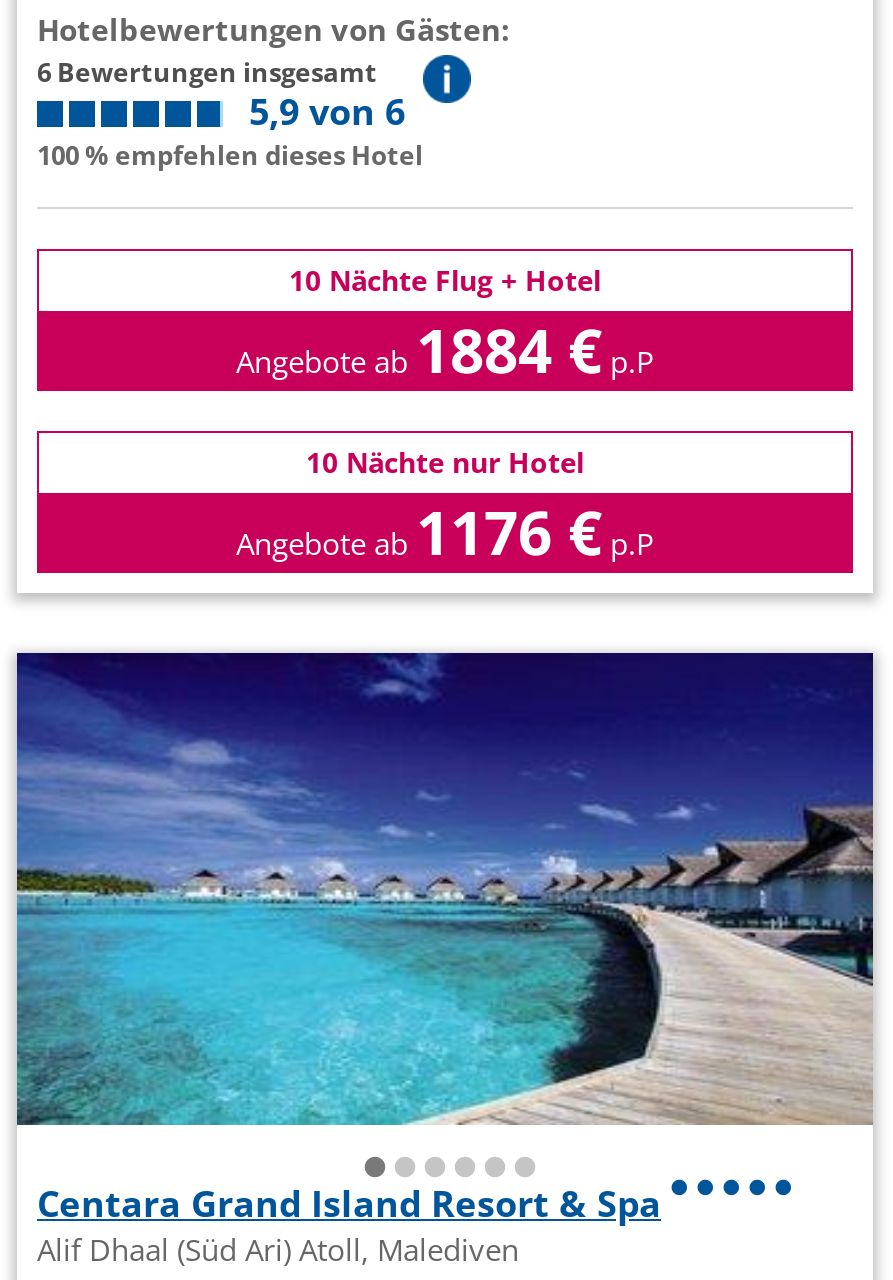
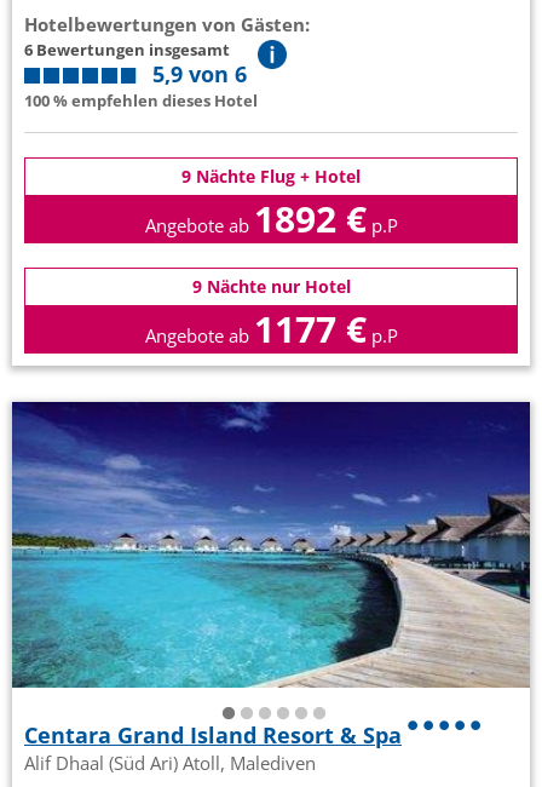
[289,261,601,299] 10 Nächte Flug + Hotel -> [181,165,361,188] 9 Nächte Flug + Hotel
[236,309,654,391] Angebote ab1884 €p.P -> [145,194,397,243] Angebote ab1892 €p.P
[306,443,584,481] 10 Nächte nur Hotel -> [192,275,350,298] 9 Nächte nur Hotel
[236,491,654,573] Angebote ab1176 €p.P -> [145,304,397,354] Angebote ab1177 €p.P

